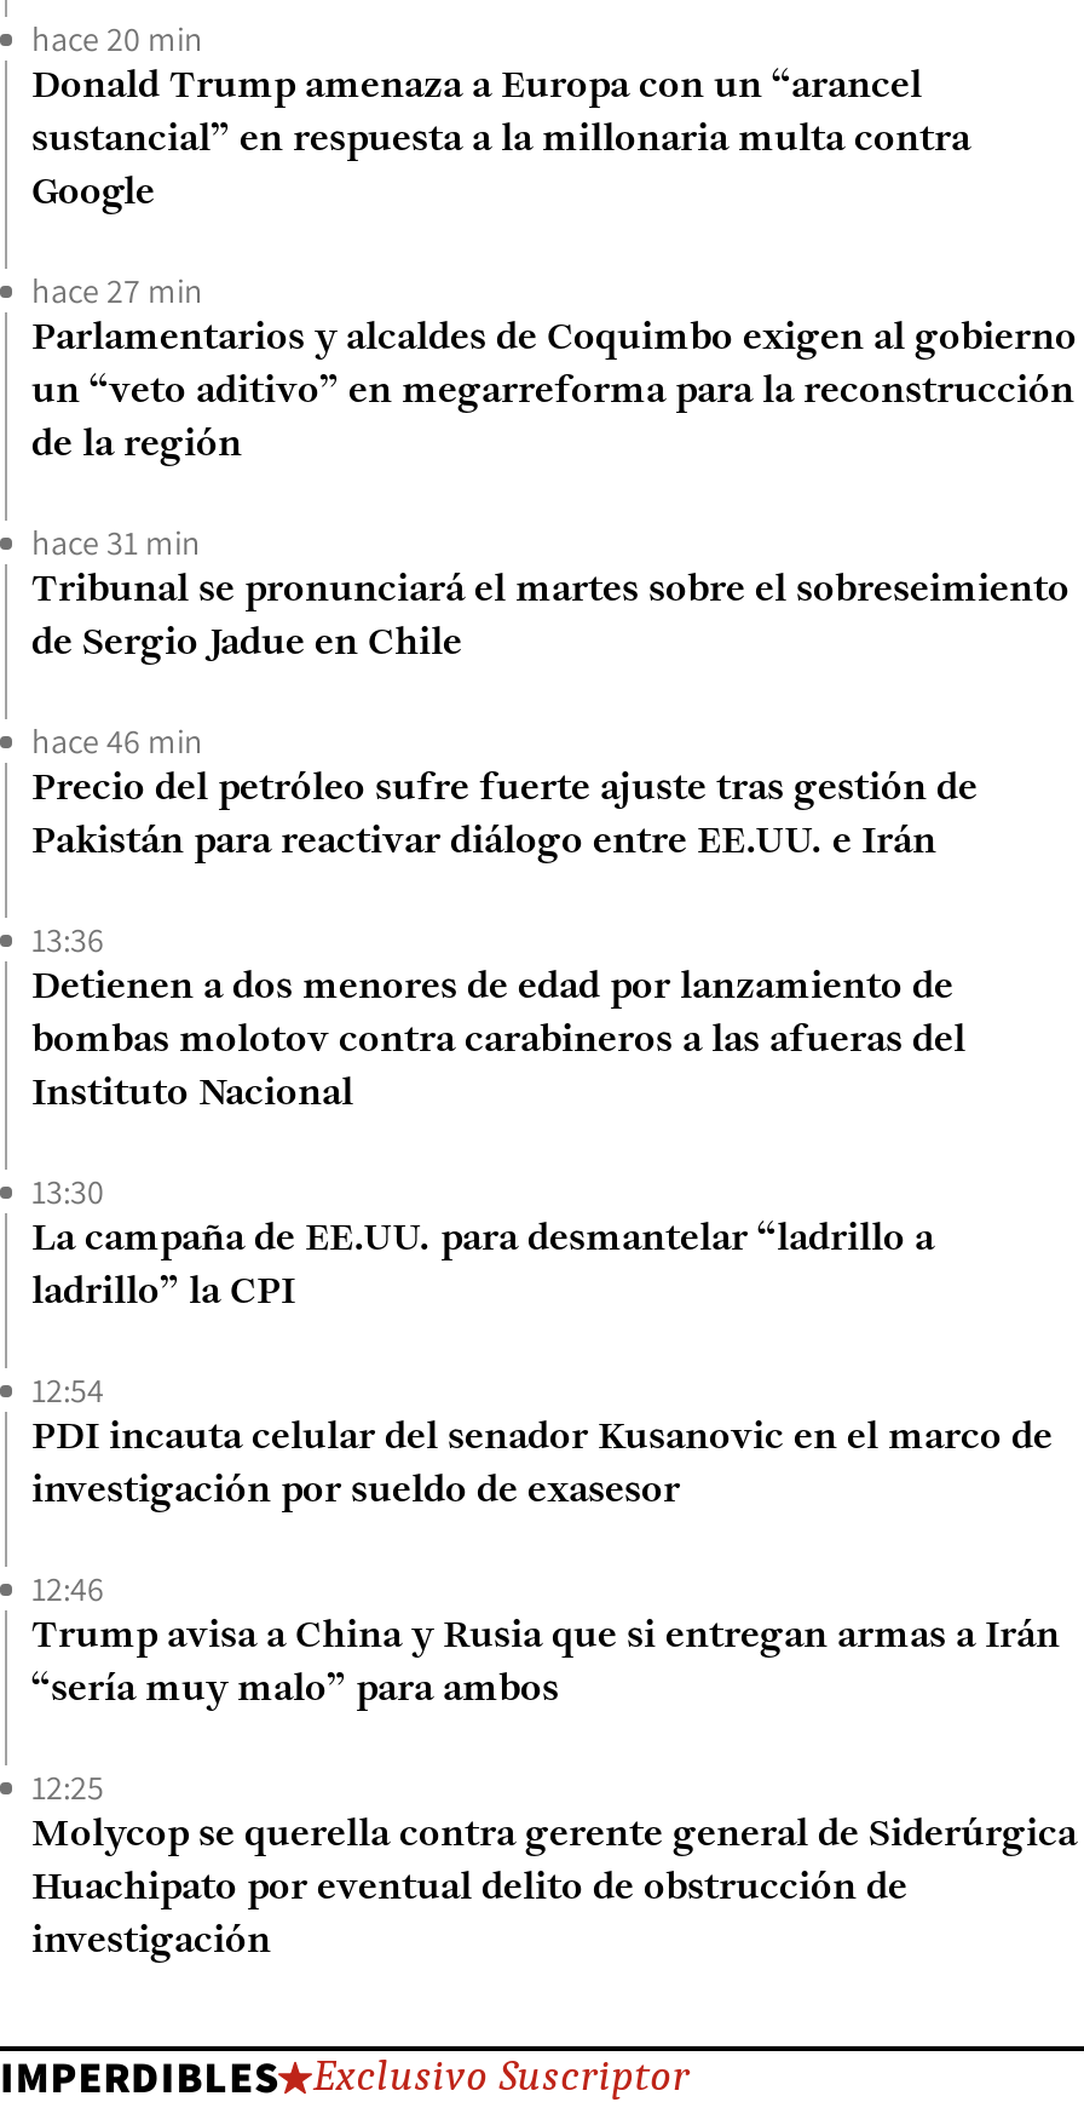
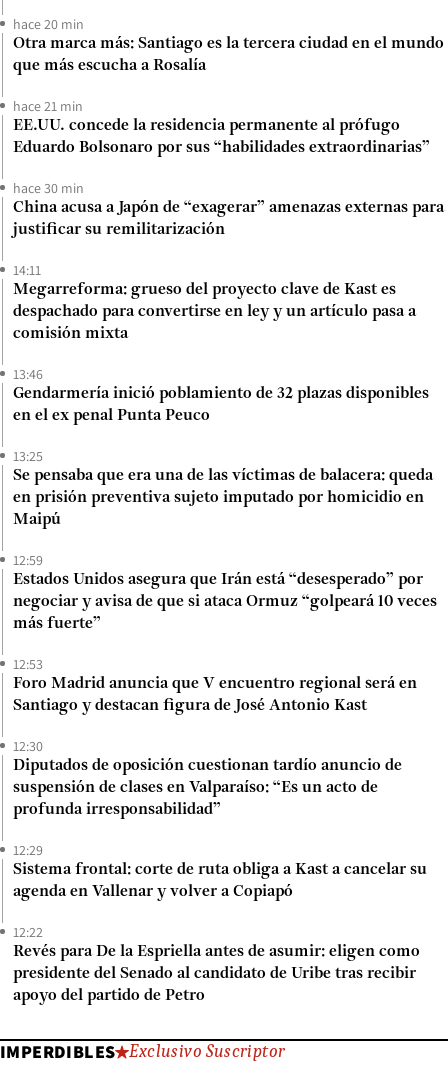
[31,68,1077,1962] Donald Trump amenaza a Europa con un “arancel | sustancial” en respuesta a la millonaria multa contra | Google | hace 27 min | Parlamentarios y alcaldes de Coquimbo exigen al gobierno | un “veto aditivo” en megarreforma para la reconstrucción | de la región | hace 31 min | Tribunal se pronunciará el martes sobre el sobreseimiento | de Sergio Jadue en Chile | hace 46 min | Precio del petróleo sufre fuerte ajuste tras gestión de | Pakistán para reactivar diálogo entre EE.UU. e Irán | 13:36 | Detienen a dos menores de edad por lanzamiento de | bombas molotov contra carabineros a las afueras del | Instituto Nacional | 13:30 | La campaña de EE.UU. para desmantelar “ladrillo a | ladrillo” la CPI | 12:54 | PDI incauta celular del senador Kusanovic en el marco de | investigación por sueldo de exasesor | 12:46 | Trump avisa a China y Rusia que si entregan armas a Irán | “sería muy malo” para ambos | 12:25 | Molycop se querella contra gerente general de Siderúrgica | Huachipato por eventual delito de obstrucción de | investigación -> [13,35,444,1003] Otra marca más: Santiago es la tercera ciudad en el mundo | que más escucha a Rosalía | hace 21 min | EE.UU. concede la residencia permanente al prófugo | Eduardo Bolsonaro por sus “habilidades extraordinarias” | hace 30 min | China acusa a Japón de “exagerar” amenazas externas para | justificar su remilitarización | 14:11 | Megarreforma: grueso del proyecto clave de Kast es | despachado para convertirse en ley y un artículo pasa a | comisión mixta | 13:46 | Gendarmería inició poblamiento de 32 plazas disponibles | en el ex penal Punta Peuco | 13:25 | Se pensaba que era una de las víctimas de balacera: queda | en prisión preventiva sujeto imputado por homicidio en | Maipú | 12:59 | Estados Unidos asegura que Irán está “desesperado” por | negociar y avisa de que si ataca Ormuz “golpeará 10 veces | más fuerte” | 12:53 | Foro Madrid anuncia que V encuentro regional será en | Santiago y destacan figura de José Antonio Kast | 12:30 | Diputados de oposición cuestionan tardío anuncio de | suspensión de clases en Valparaíso: “Es un acto de | profunda irresponsabilidad” | 12:29 | Sistema frontal: corte de ruta obliga a Kast a cancelar su | agenda en Vallenar y volver a Copiapó | 12:22 | Revés para De la Espriella antes de asumir: eligen como | presidente del Senado al candidato de Uribe tras recibir | apoyo del partido de Petro

